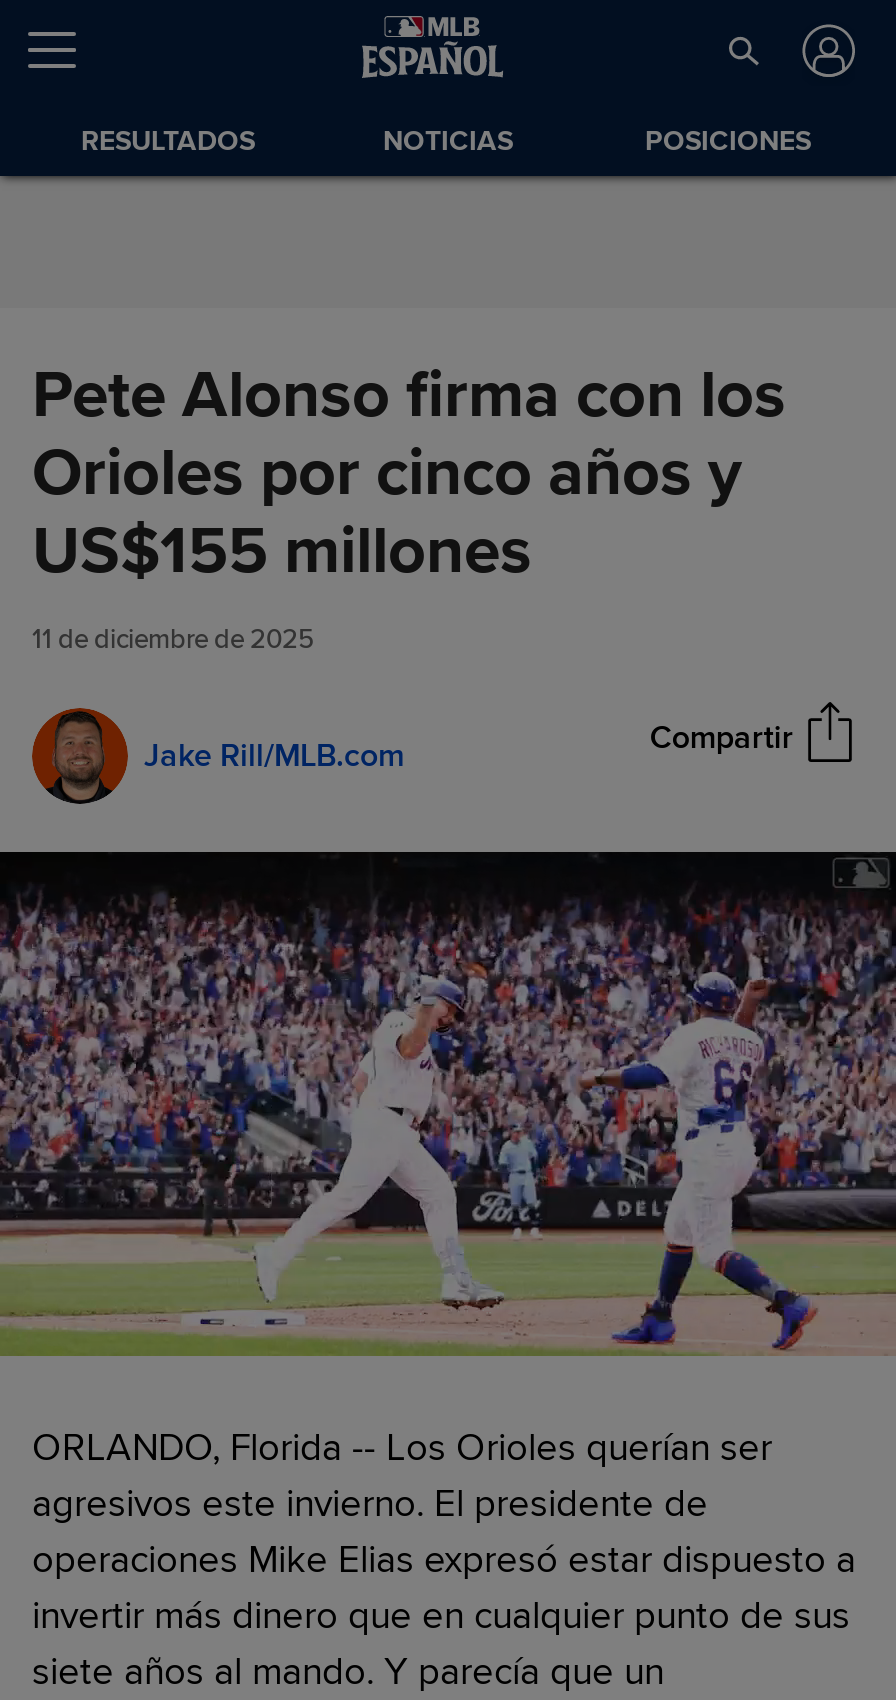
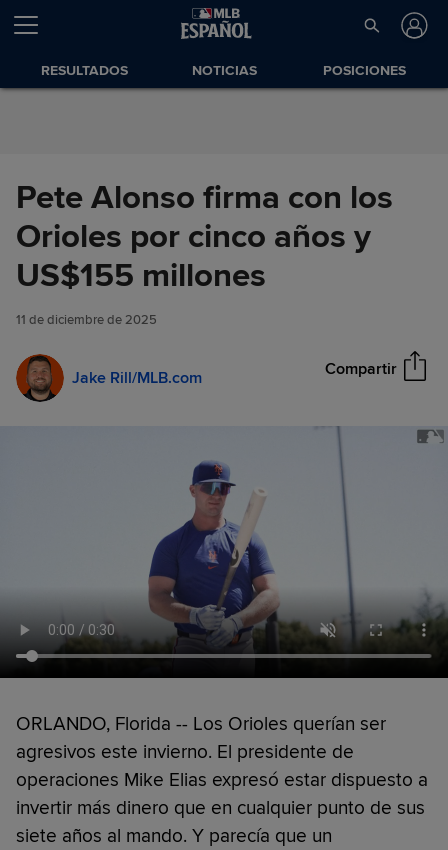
[6,850,890,1358] [image] -> [3,426,445,679] [image]

